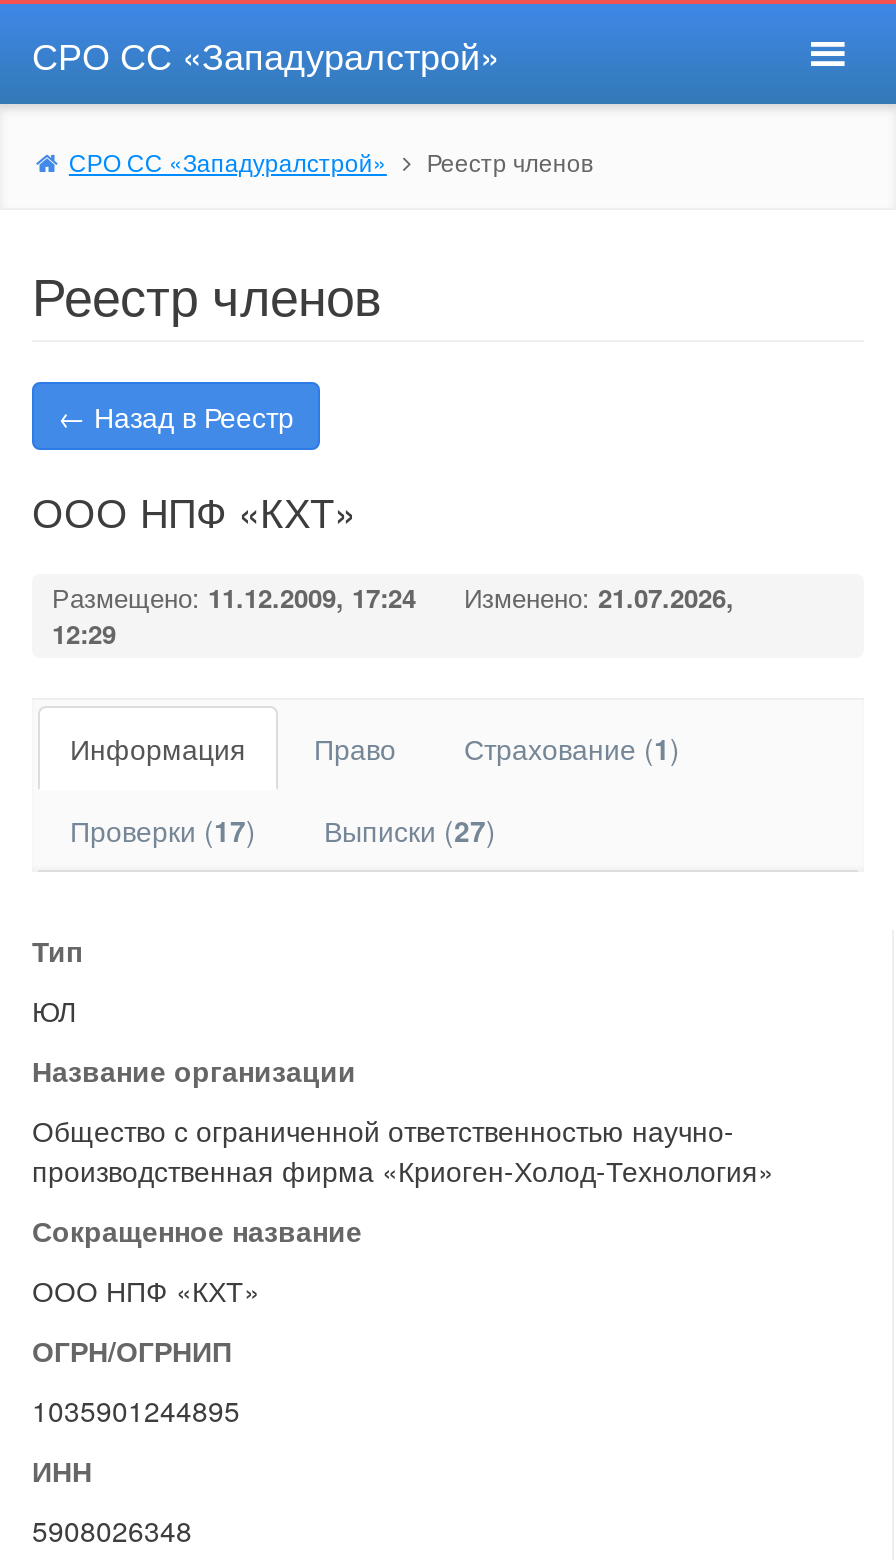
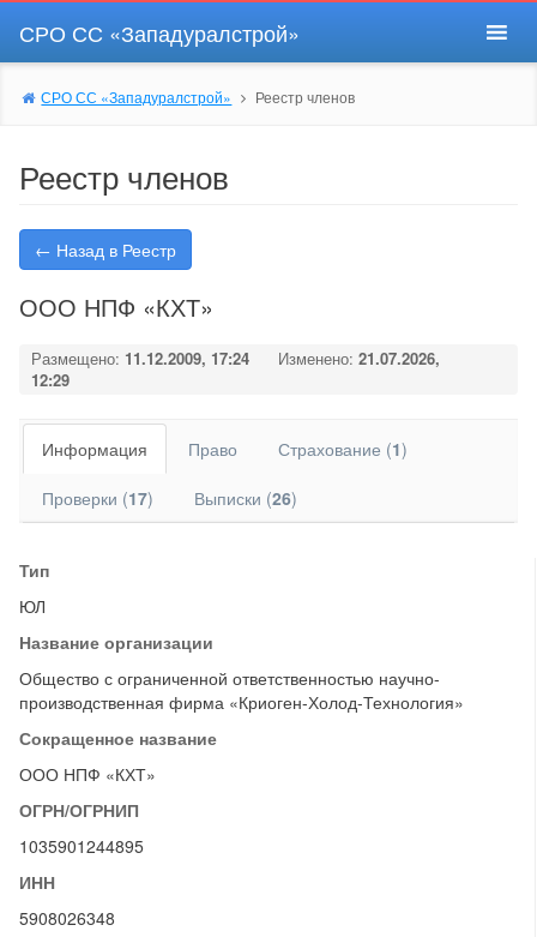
[70,810,496,850] Проверки (17) Выписки (27) -> [42,486,297,510] Проверки (17) Выписки (26)

